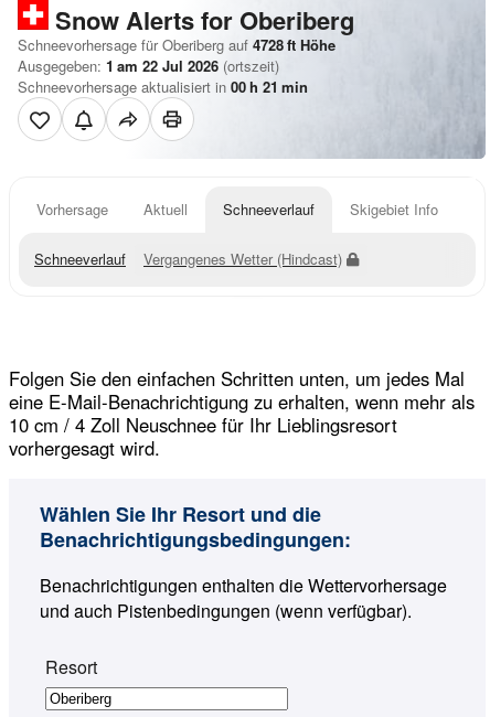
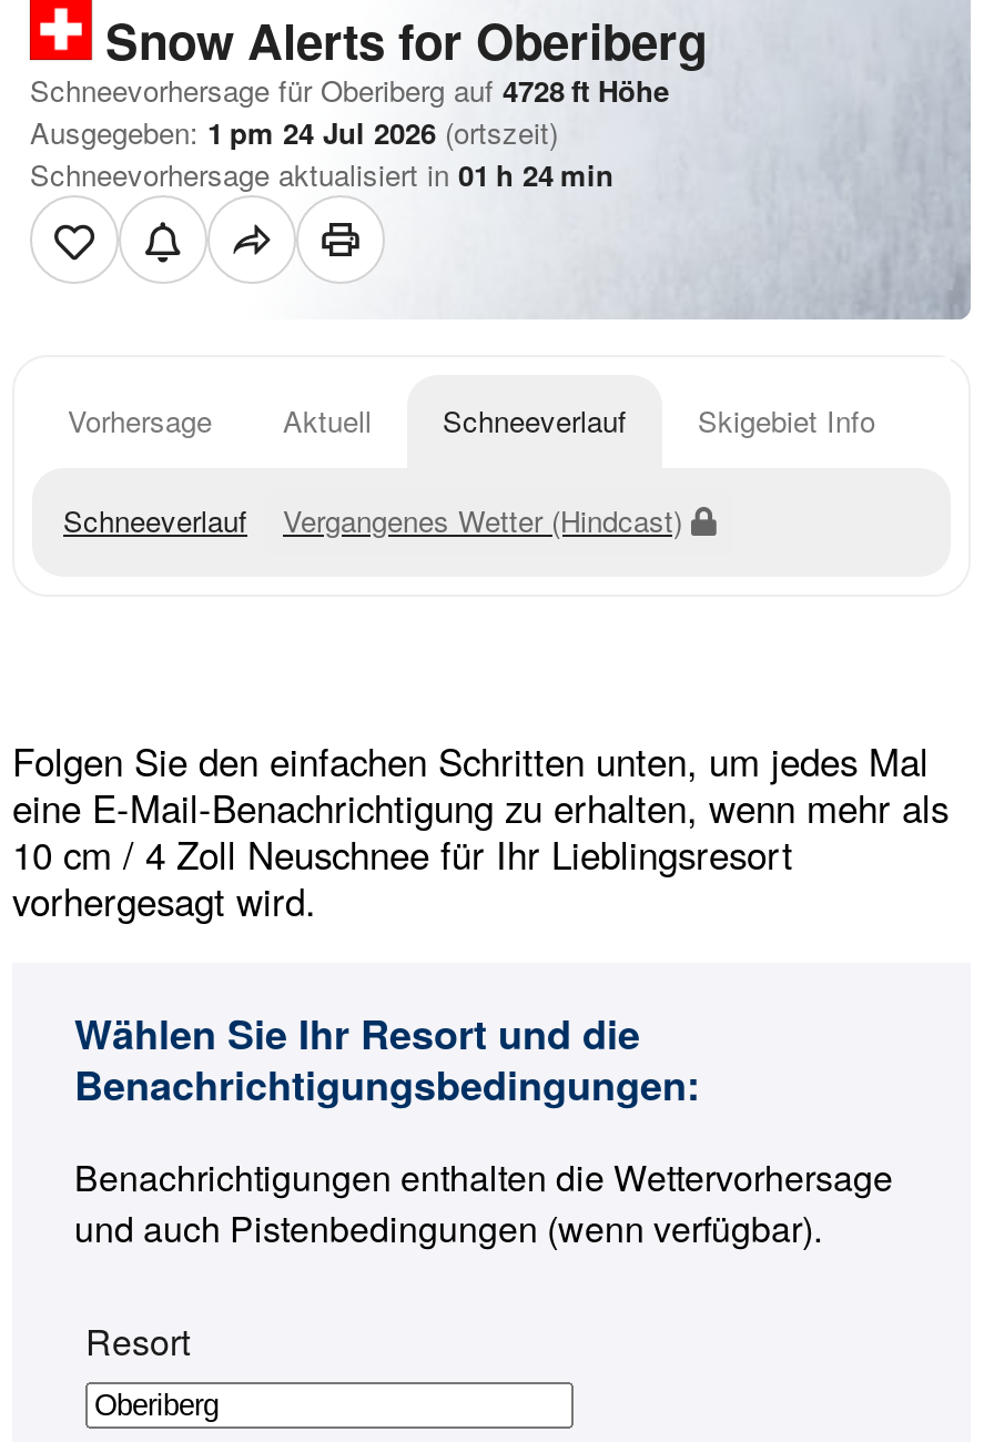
[18,55,279,76] Ausgegeben: 1 am 22 Jul 2026 (ortszeit) -> [30,111,558,153] Ausgegeben: 1 pm 24 Jul 2026 (ortszeit)
[18,76,308,97] Schneevorhersage aktualisiert in 00 h 21 min -> [30,153,613,195] Schneevorhersage aktualisiert in 01 h 24 min

